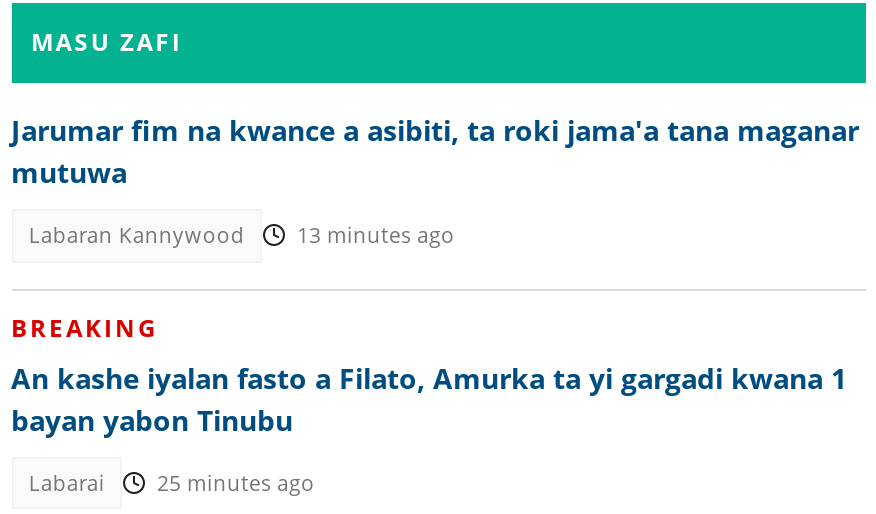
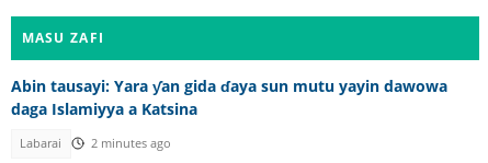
[11,111,859,438] Jarumar fim na kwance a asibiti, ta roki jama'a tana maganar | mutuwa | Labaran Kannywood | 13 minutes ago | BREAKING | An kashe iyalan fasto a Filato, Amurka ta yi gargadi kwana 1 | bayan yabon Tinubu -> [10,76,447,119] Abin tausayi: Yara ƴan gida ɗaya sun mutu yayin dawowa | daga Islamiyya a Katsina
[29,469,315,497] Labarai 25 minutes ago -> [20,136,171,151] Labarai 2 minutes ago

